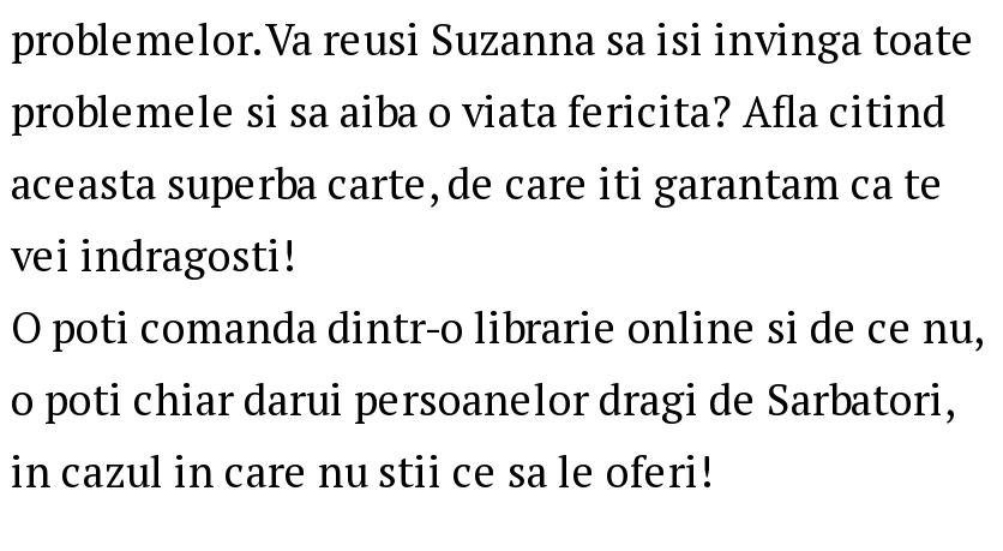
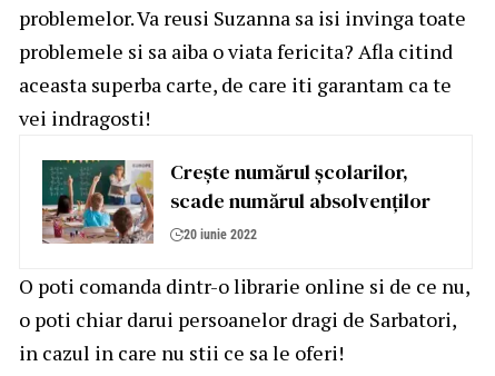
none -> [41,158,430,245] [image] | Creşte numărul şcolarilor, | scade numărul absolvenţilor | 20 iunie 2022

